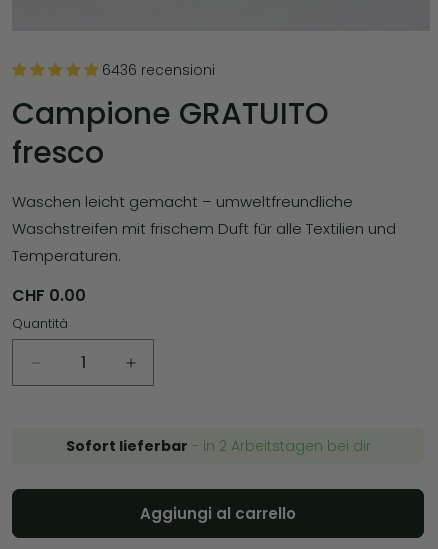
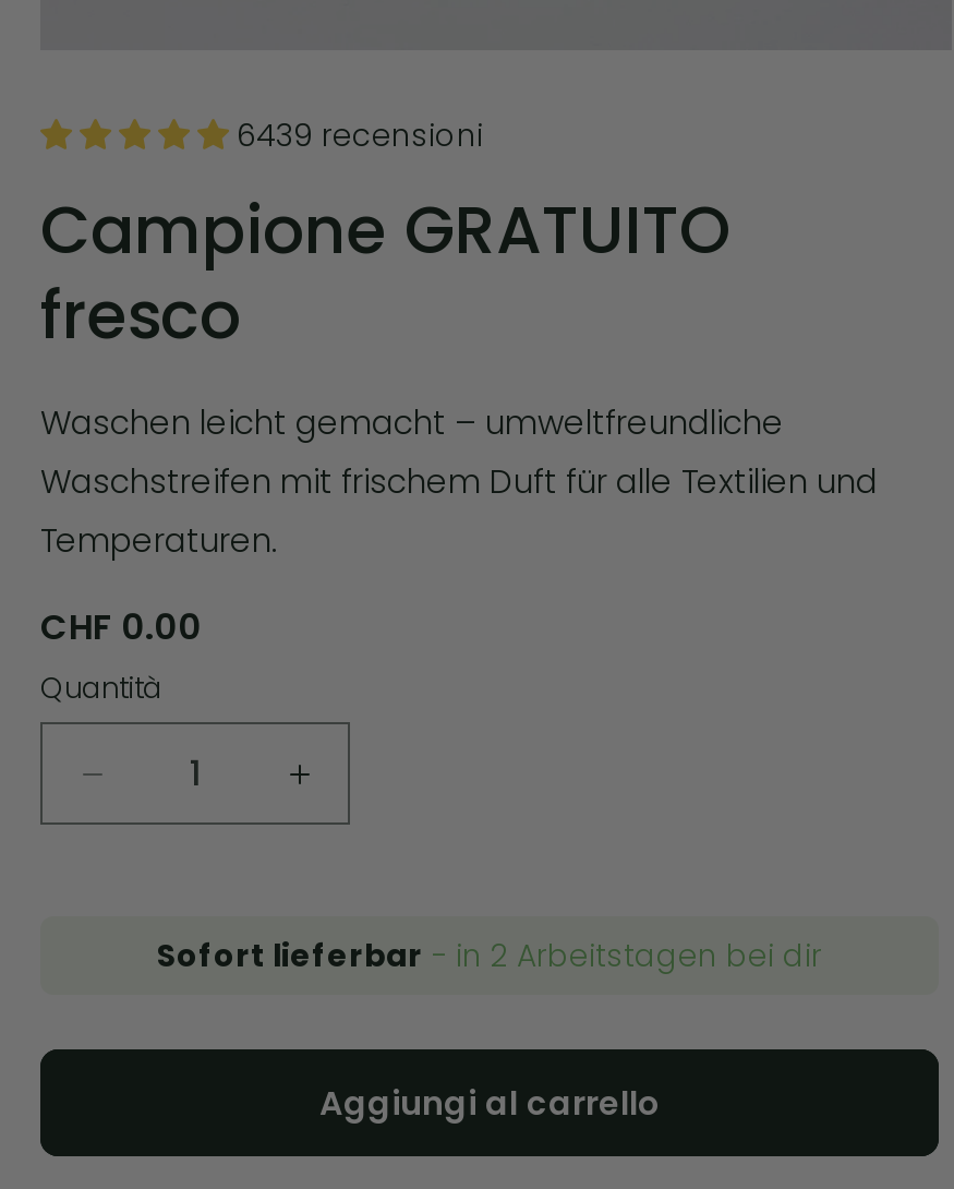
[102,60,215,80] 6436 recensioni -> [237,113,483,157] 6439 recensioni

